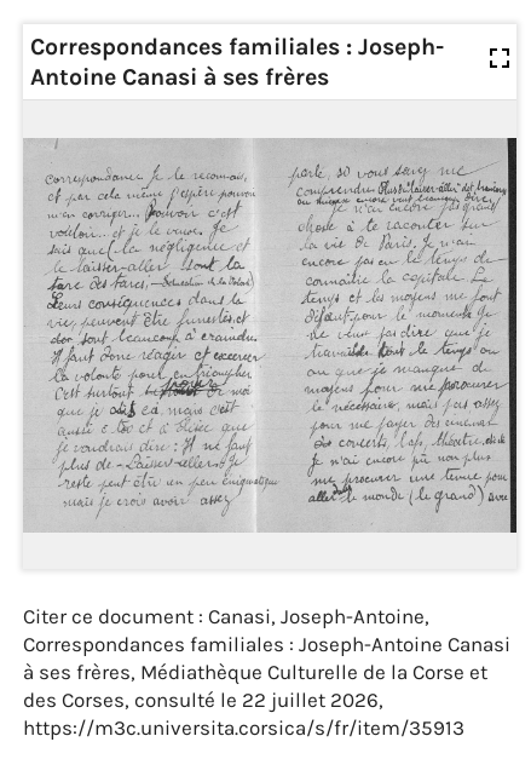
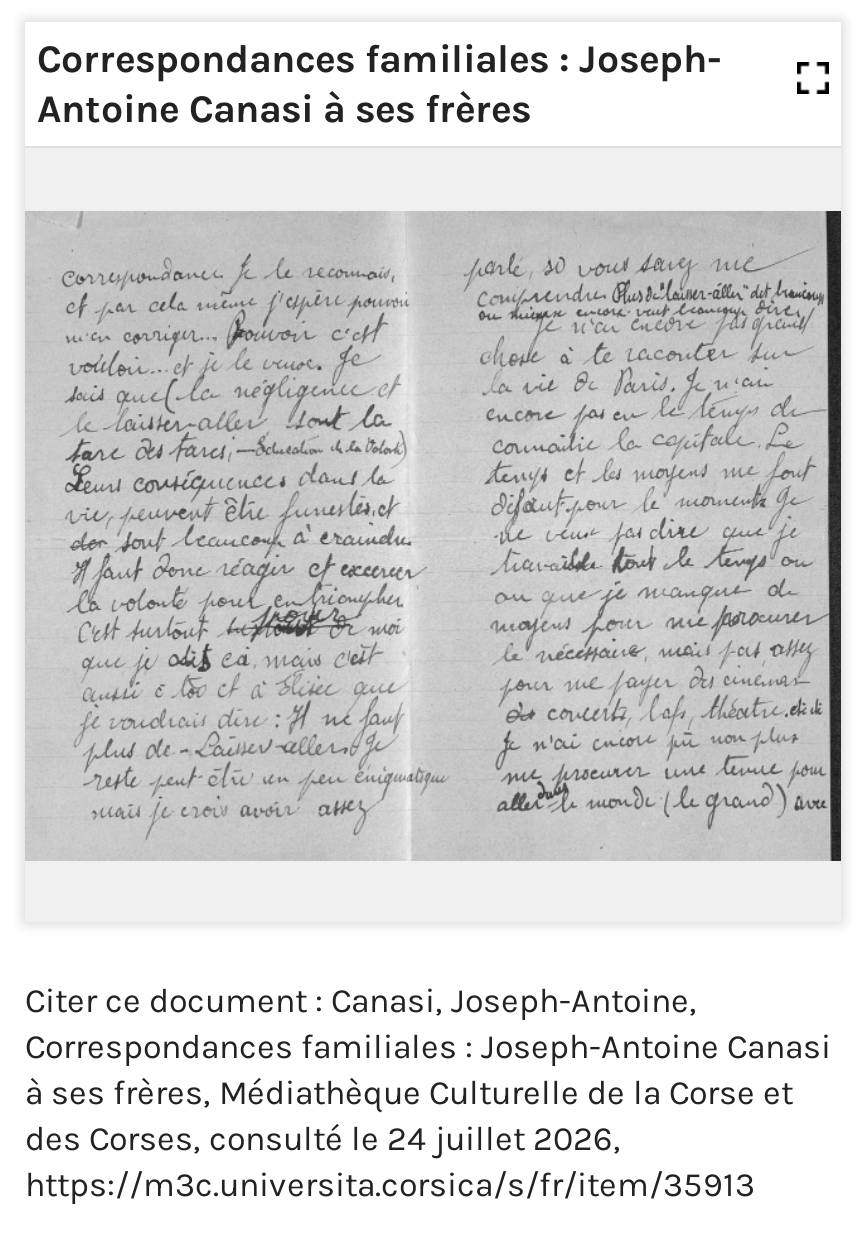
[23,688,383,712] des Corses, consulté le 22 juillet 2026, -> [25,1118,621,1158] des Corses, consulté le 24 juillet 2026,

